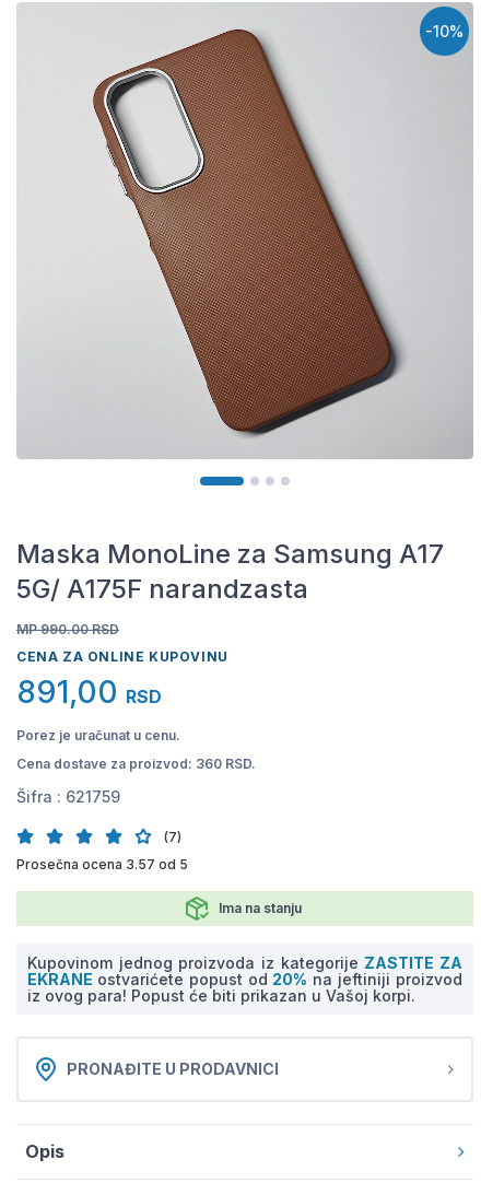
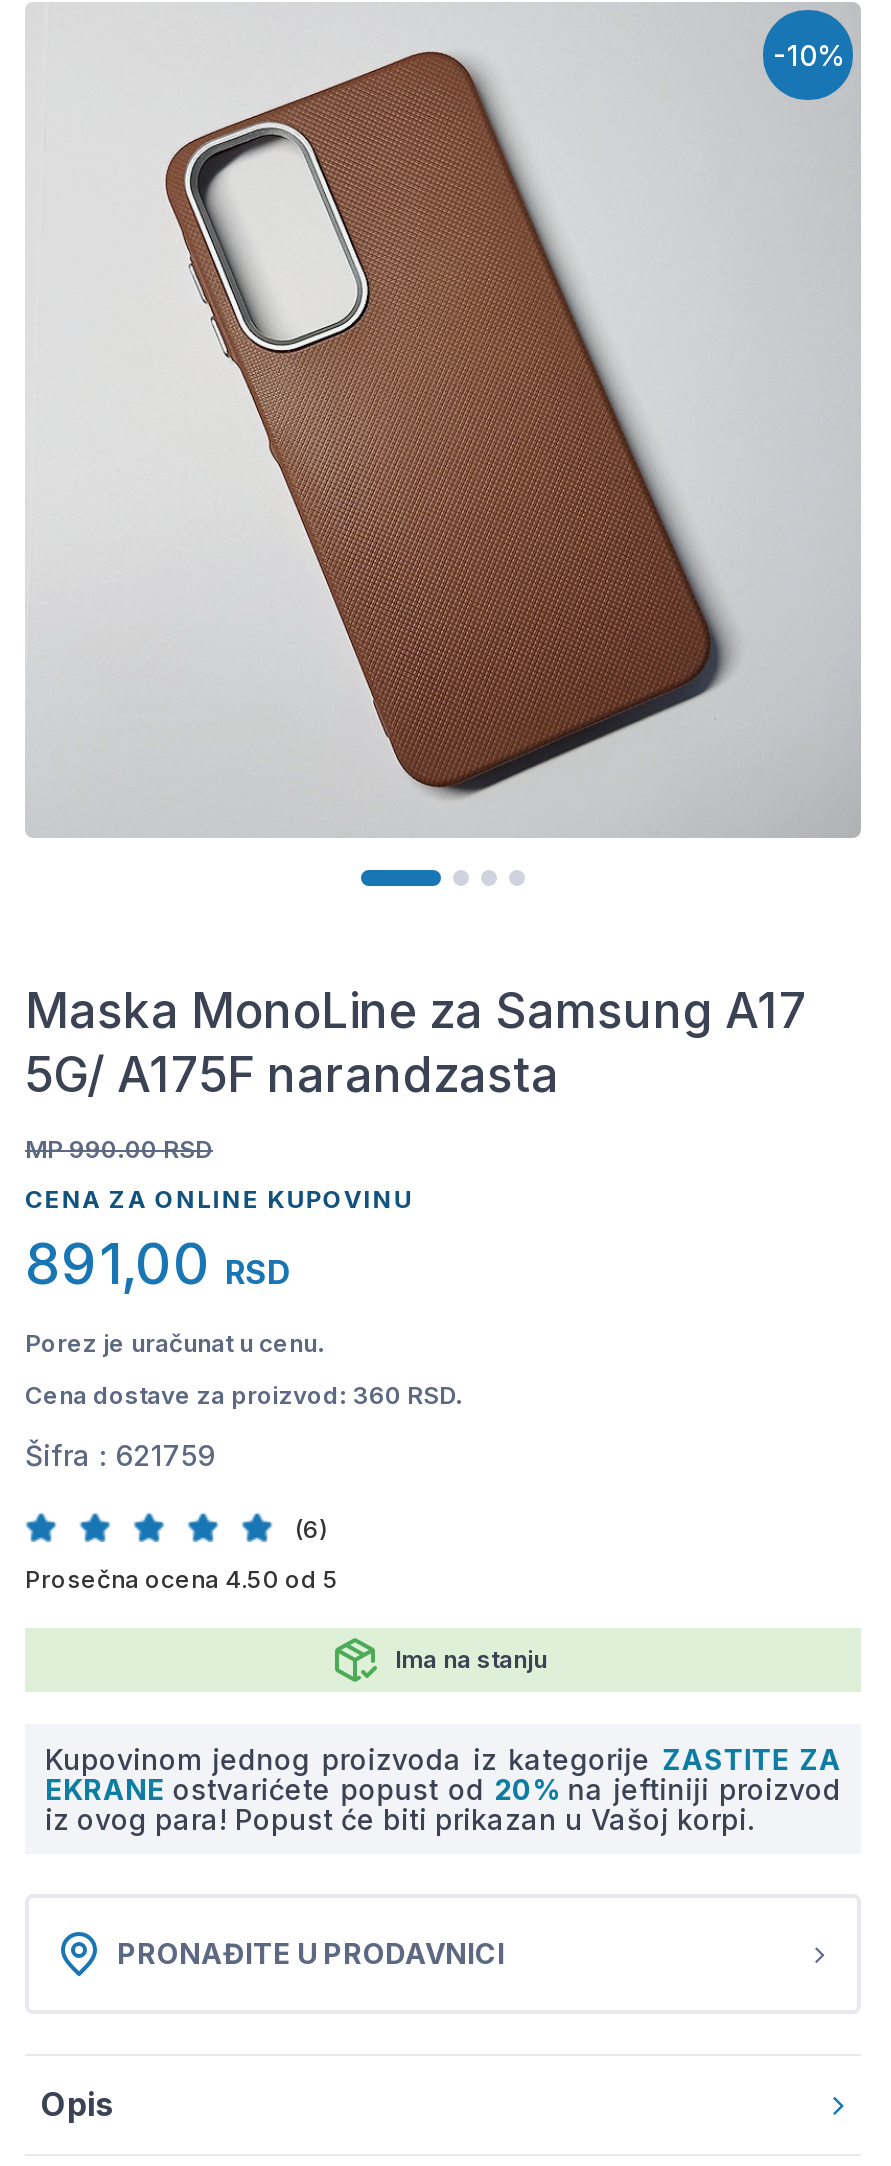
[164,829,181,845] (7) -> [295,1514,327,1544] (6)
[16,856,188,872] Prosečna ocena 3.57 od 5 -> [25,1564,339,1594] Prosečna ocena 4.50 od 5

